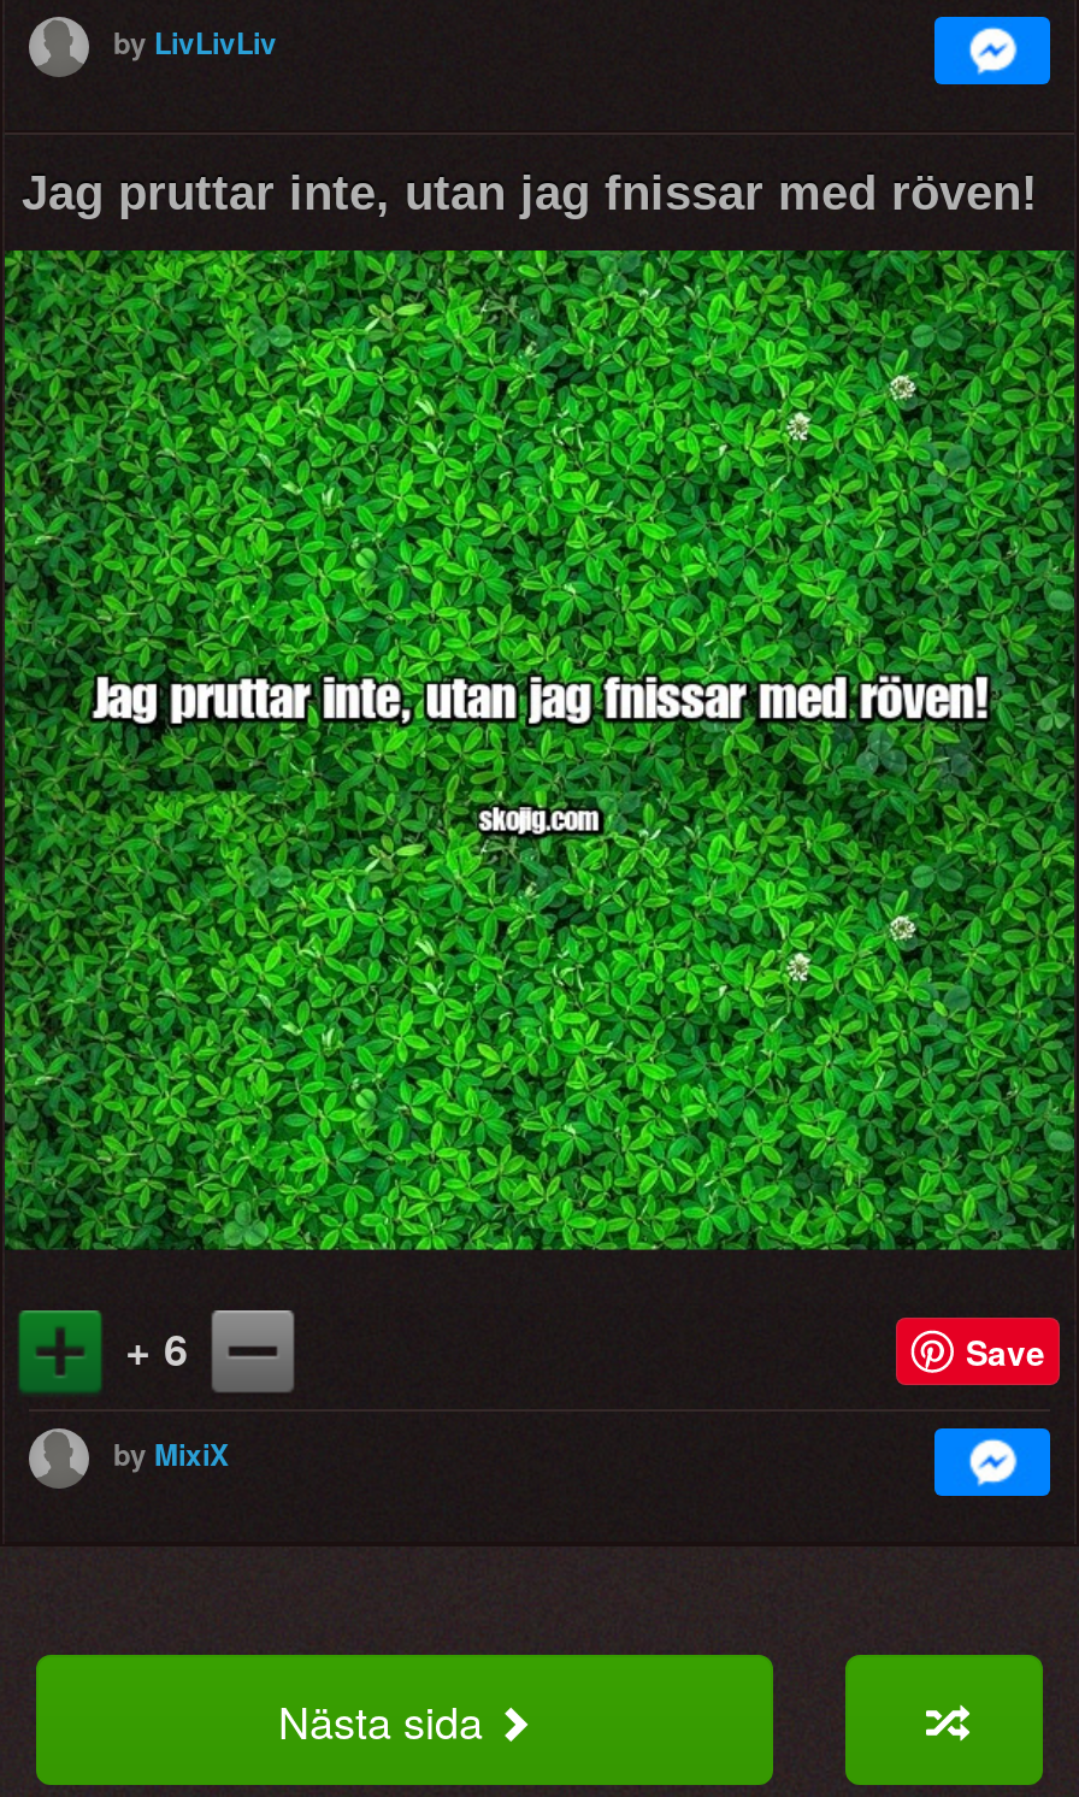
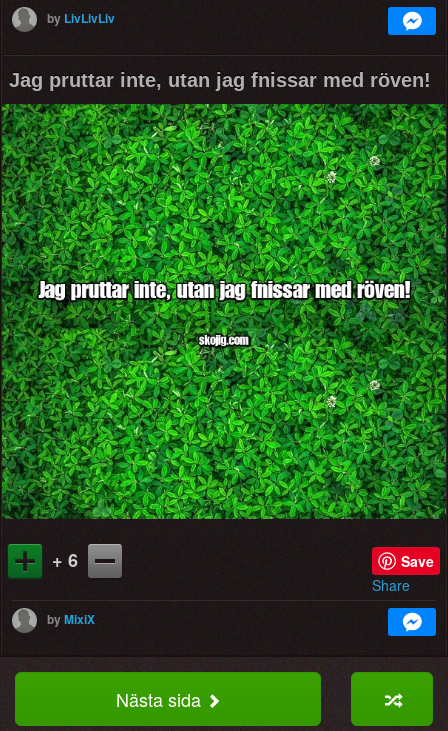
none -> [372,575,410,595] Share

